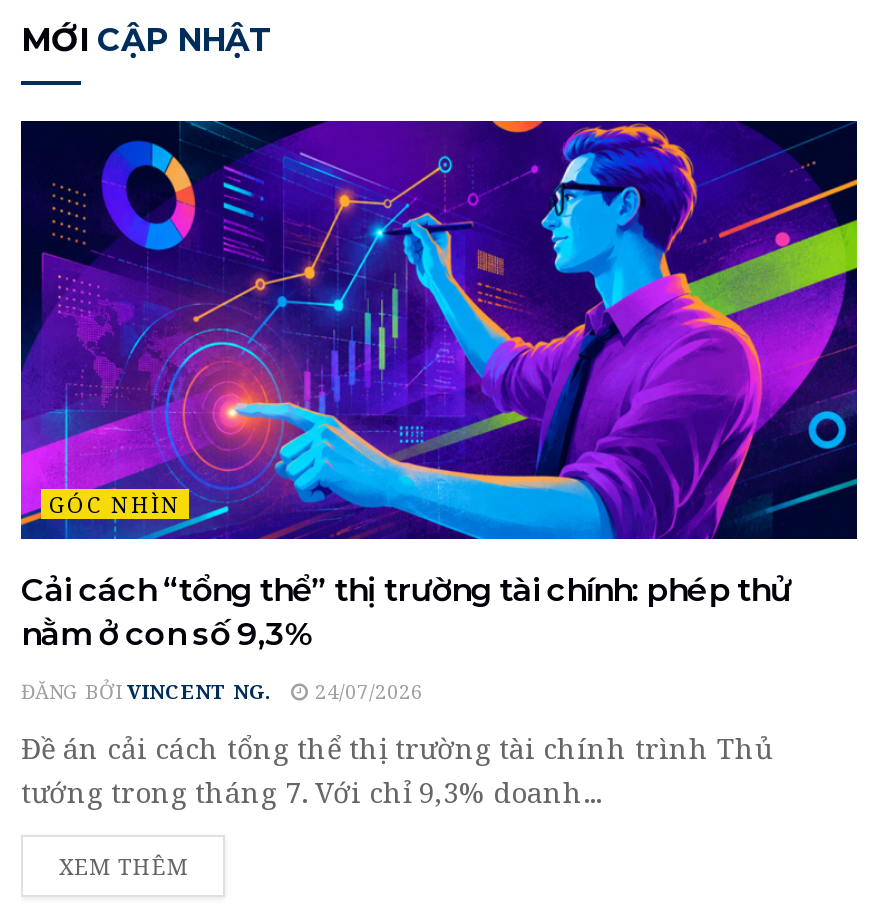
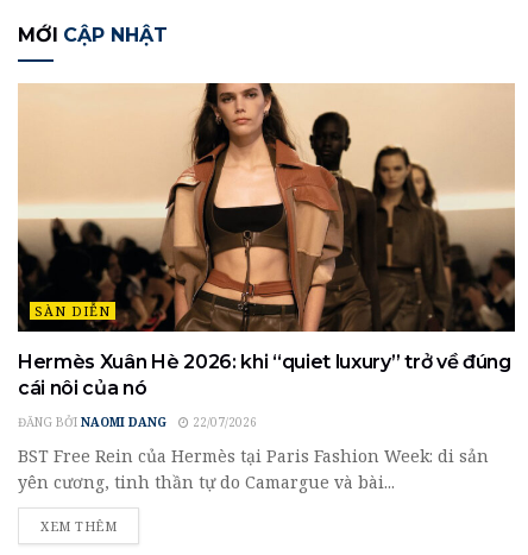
[19,119,859,541] [image] | GÓC NHÌN -> [17,82,516,333] [image] | SÀN DIỄN
[21,571,791,653] Cải cách “tổng thể” thị trường tài chính: phép thử | nằm ở con số 9,3% -> [18,351,511,399] Hermès Xuân Hè 2026: khi “quiet luxury” trở về đúng | cái nôi của nó
[21,677,423,705] ĐĂNG BỞI VINCENT NG. | 24/07/2026 -> [18,414,257,430] ĐĂNG BỞI NAOMI DANG | 22/07/2026
[21,729,773,811] Đề án cải cách tổng thể thị trường tài chính trình Thủ | tướng trong tháng 7. Với chỉ 9,3% doanh... -> [18,444,489,493] BST Free Rein của Hermès tại Paris Fashion Week: di sản | yên cương, tinh thần tự do Camargue và bài...

